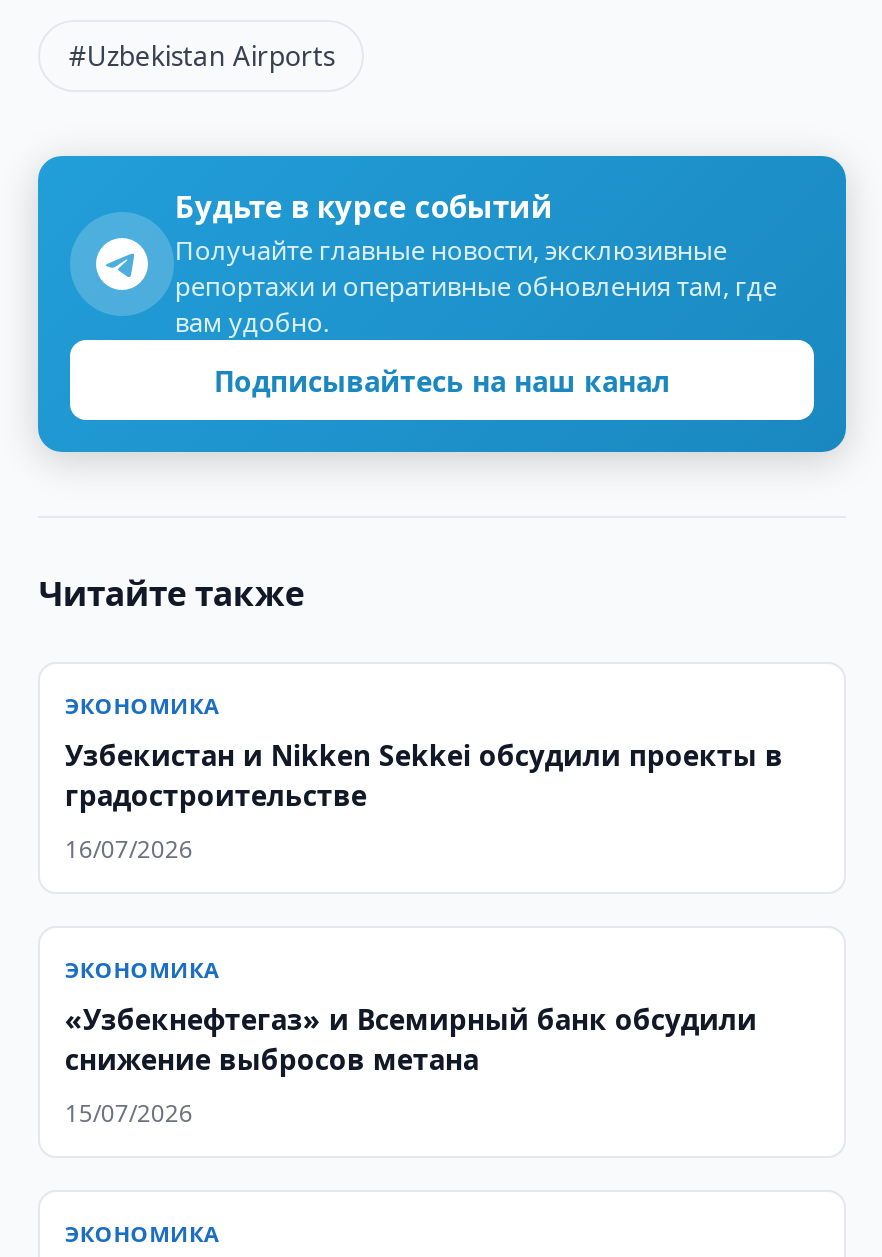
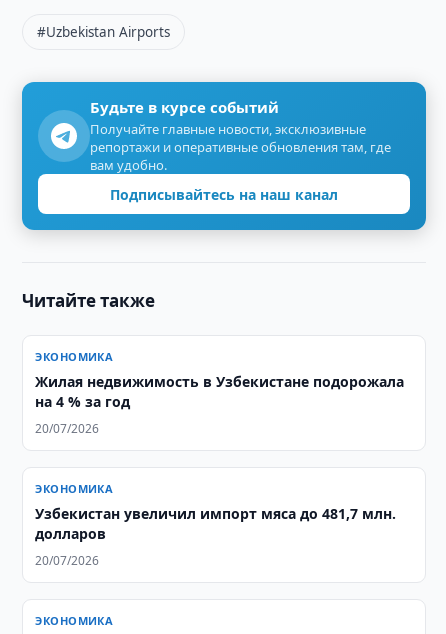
[65,736,783,814] Узбекистан и Nikken Sekkei обсудили проекты в | градостроительстве -> [35,372,404,411] Жилая недвижимость в Узбекистане подорожала | на 4 % за год
[65,832,193,866] 16/07/2026 -> [35,420,99,437] 20/07/2026
[65,1000,757,1078] «Узбекнефтегаз» и Всемирный банк обсудили | снижение выбросов метана -> [35,504,396,543] Узбекистан увеличил импорт мяса до 481,7 млн. | долларов
[65,1096,193,1130] 15/07/2026 -> [35,552,99,569] 20/07/2026

